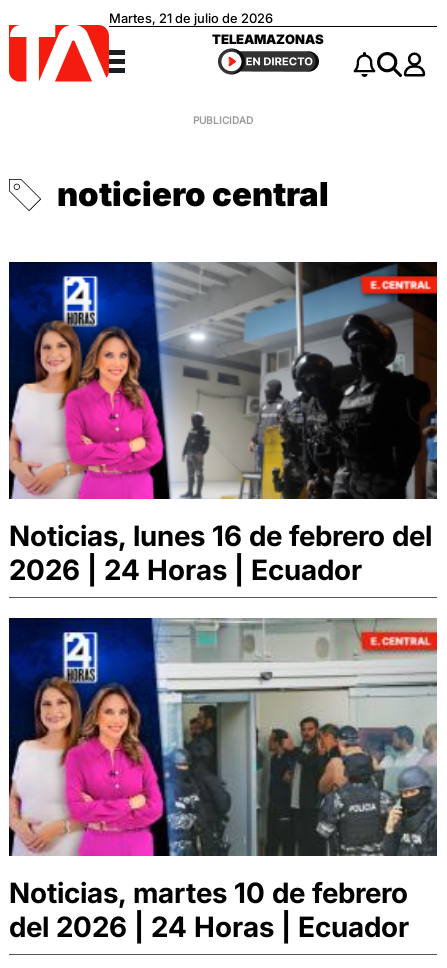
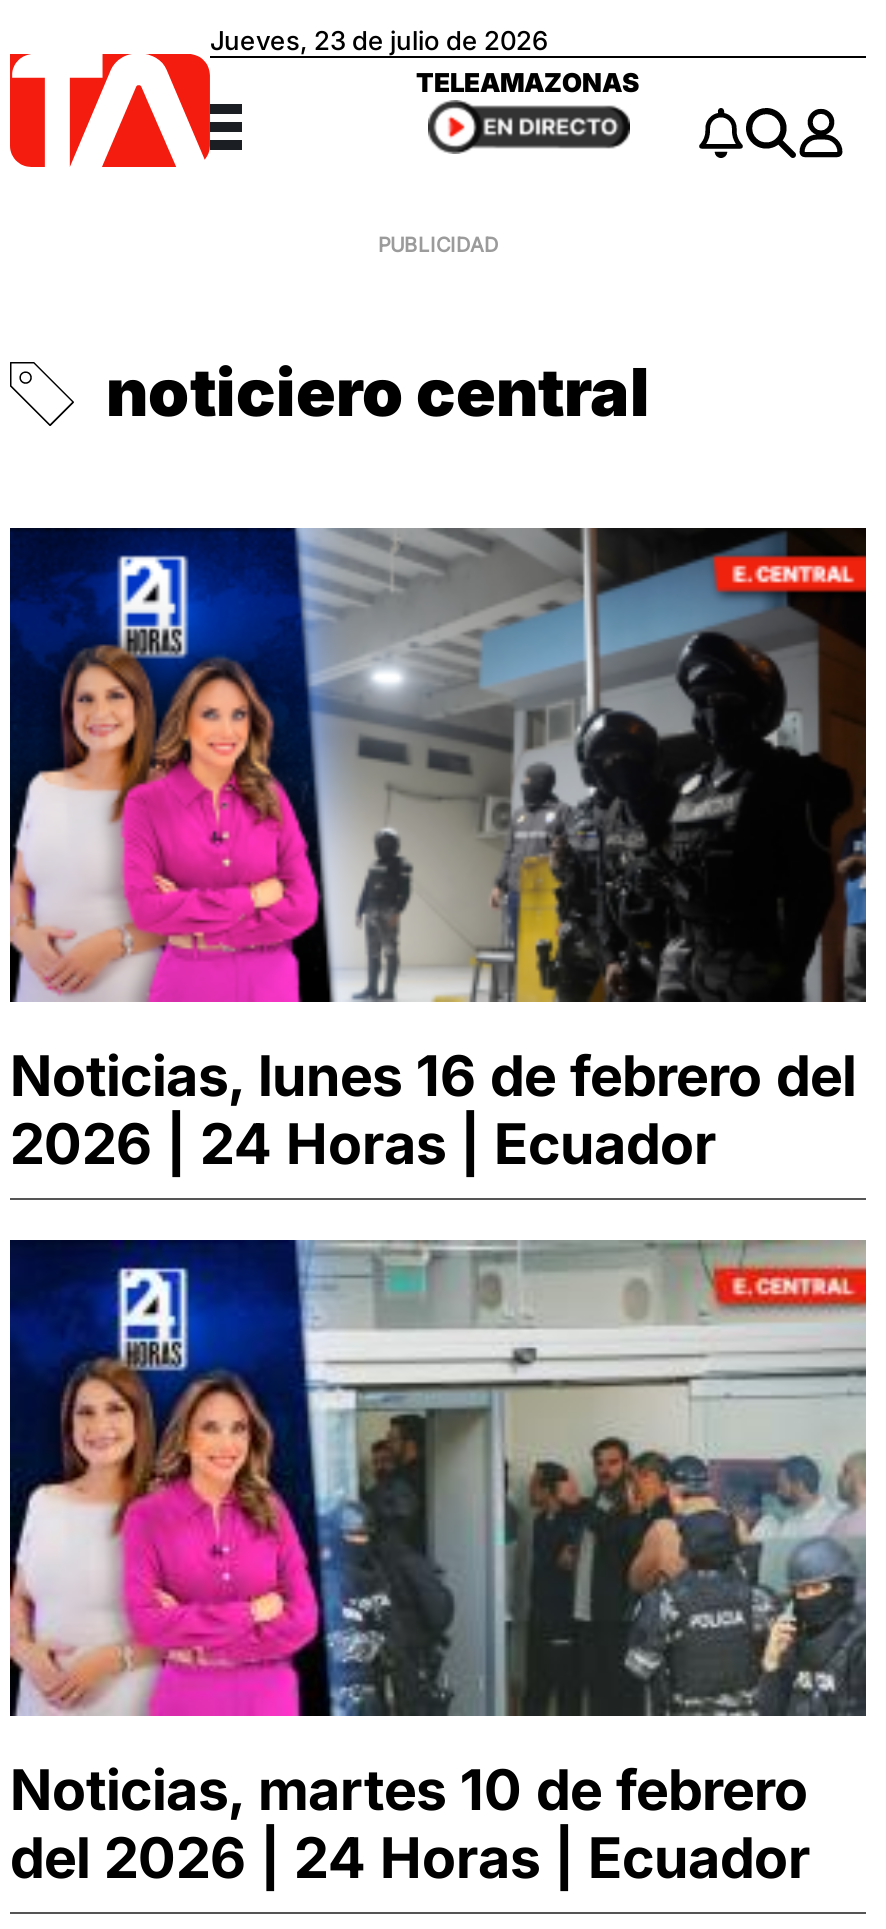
[109,10,273,26] Martes, 21 de julio de 2026 -> [210,25,548,57] Jueves, 23 de julio de 2026

